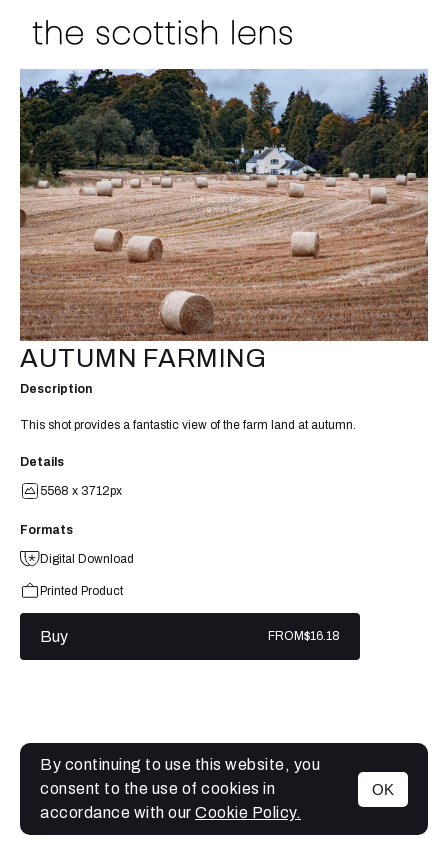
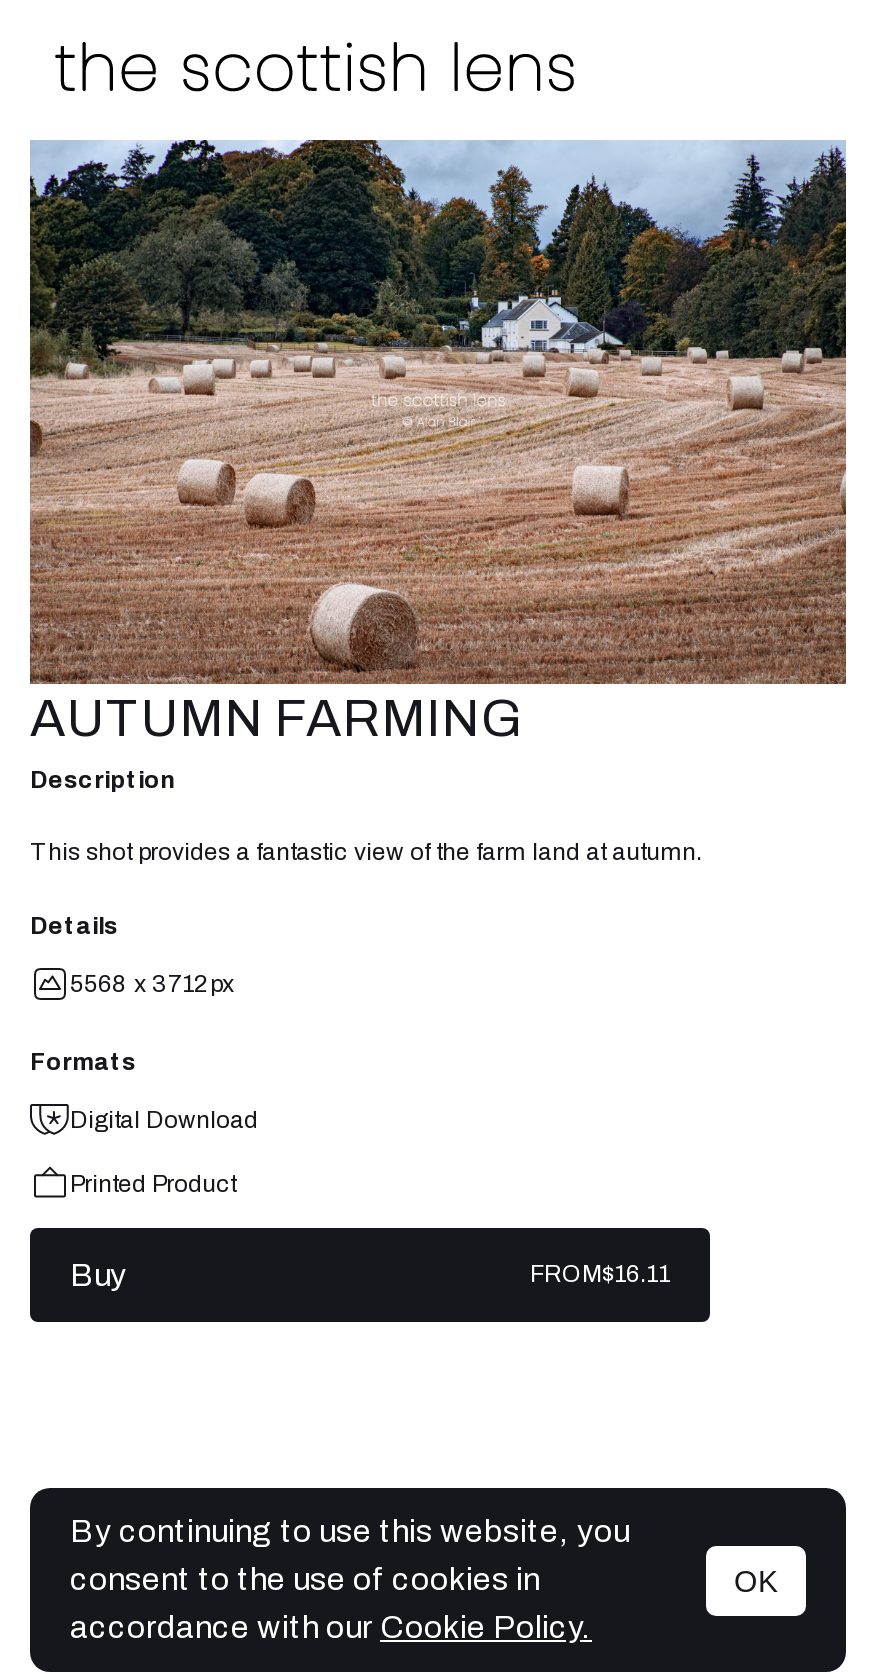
[268,629,340,643] FROM$16.18 -> [530,1261,670,1289] FROM$16.11

